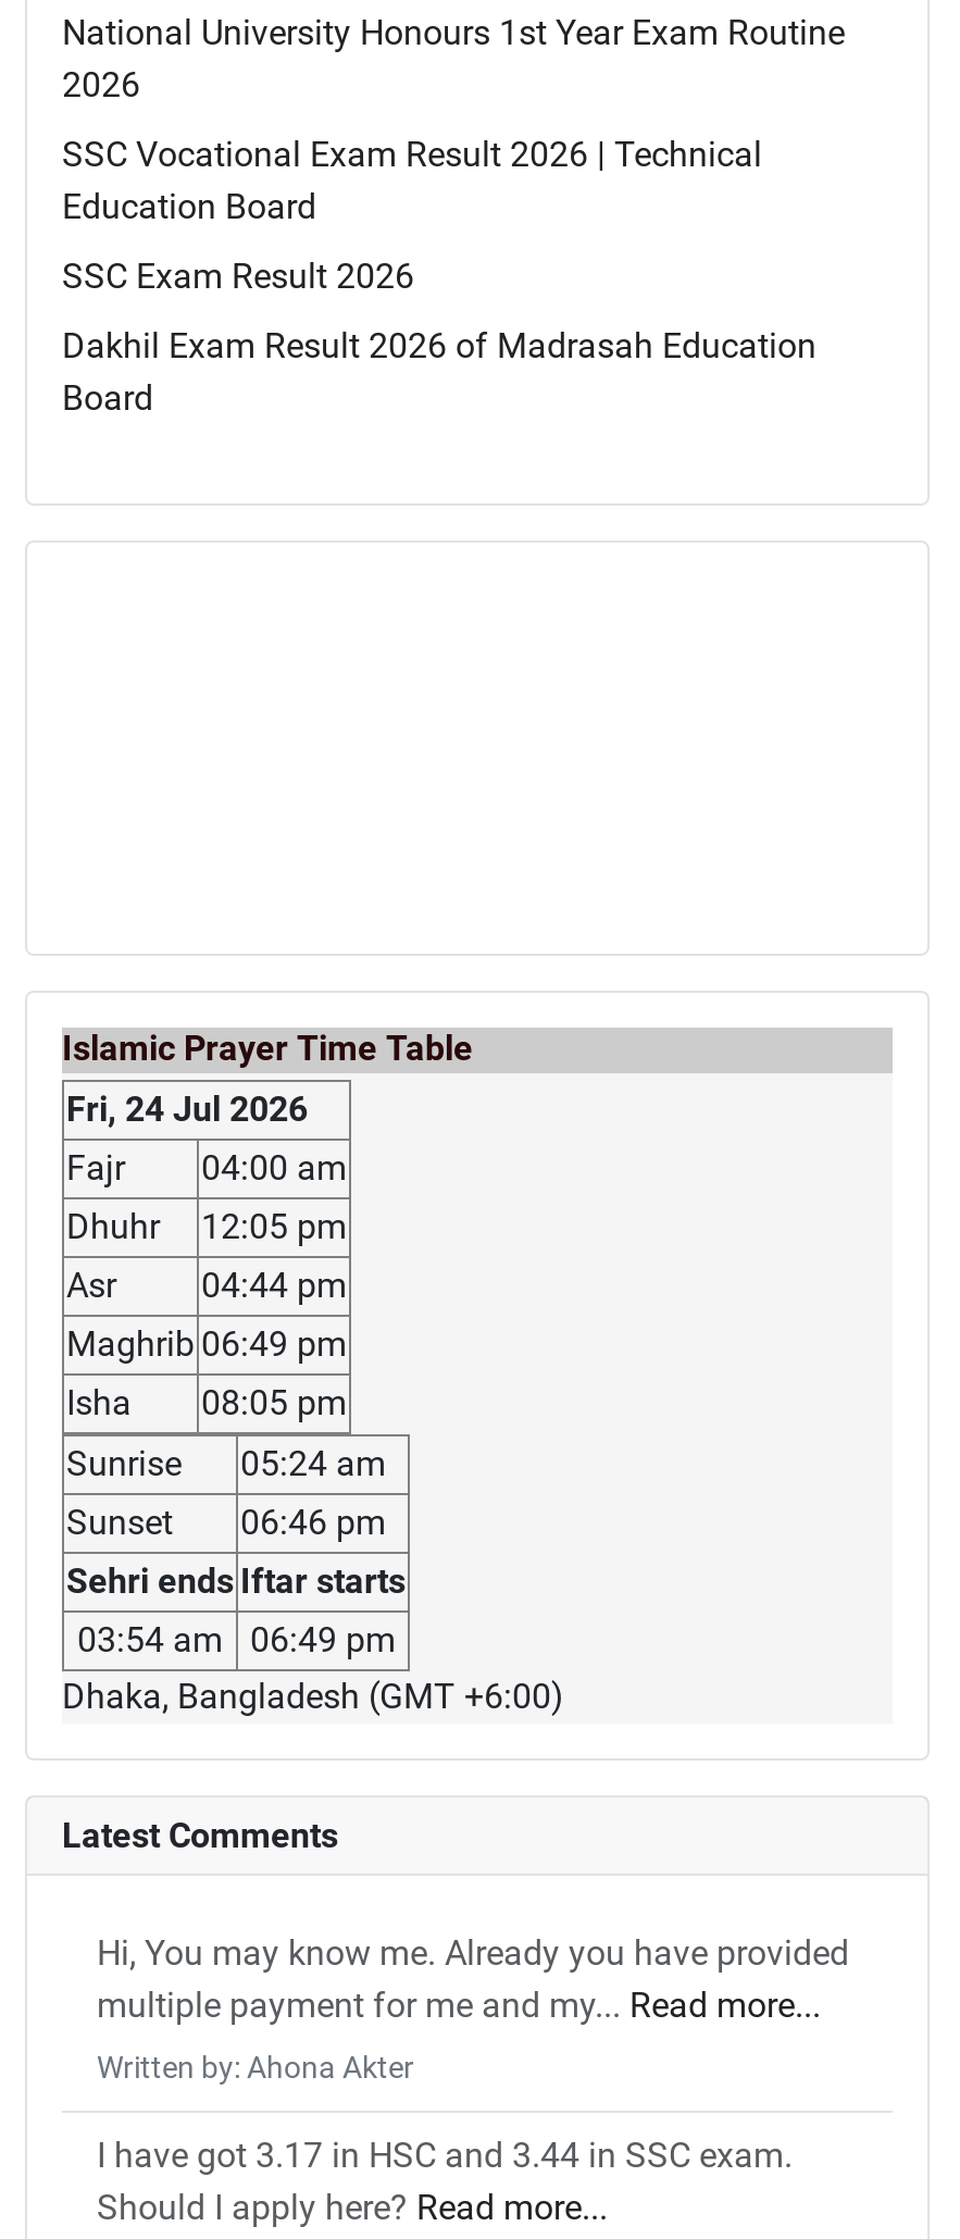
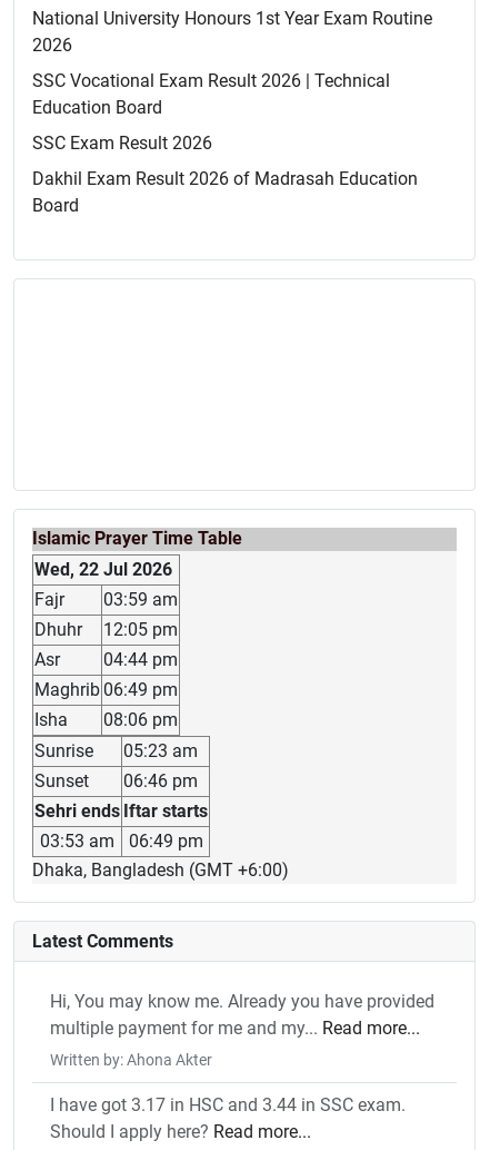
[66,1089,308,1130] Fri, 24 Jul 2026 -> [34,559,172,580] Wed, 22 Jul 2026
[66,1148,347,1189] Fajr 04:00 am -> [34,589,178,610] Fajr 03:59 am
[66,1383,347,1424] Isha 08:05 pm -> [34,709,178,731] Isha 08:06 pm
[66,1444,386,1485] Sunrise 05:24 am -> [34,741,198,762] Sunrise 05:23 am
[77,1620,396,1661] 03:54 am 06:49 pm -> [40,831,203,852] 03:53 am 06:49 pm

